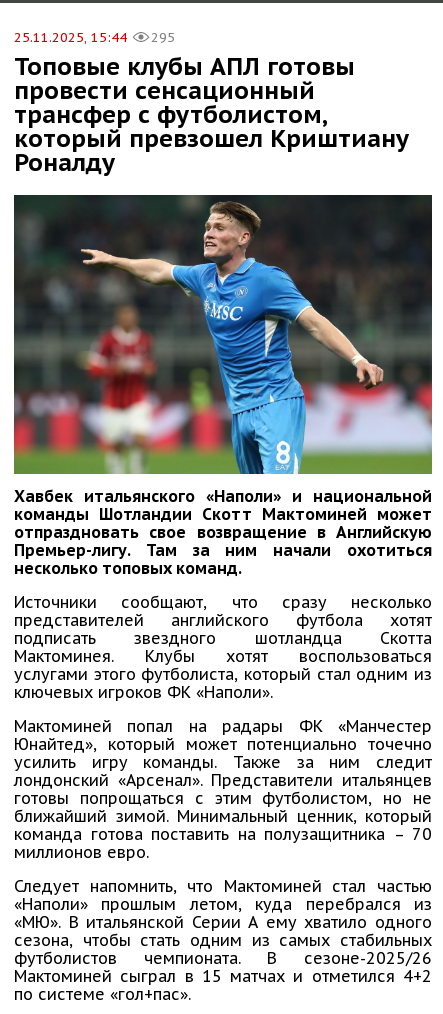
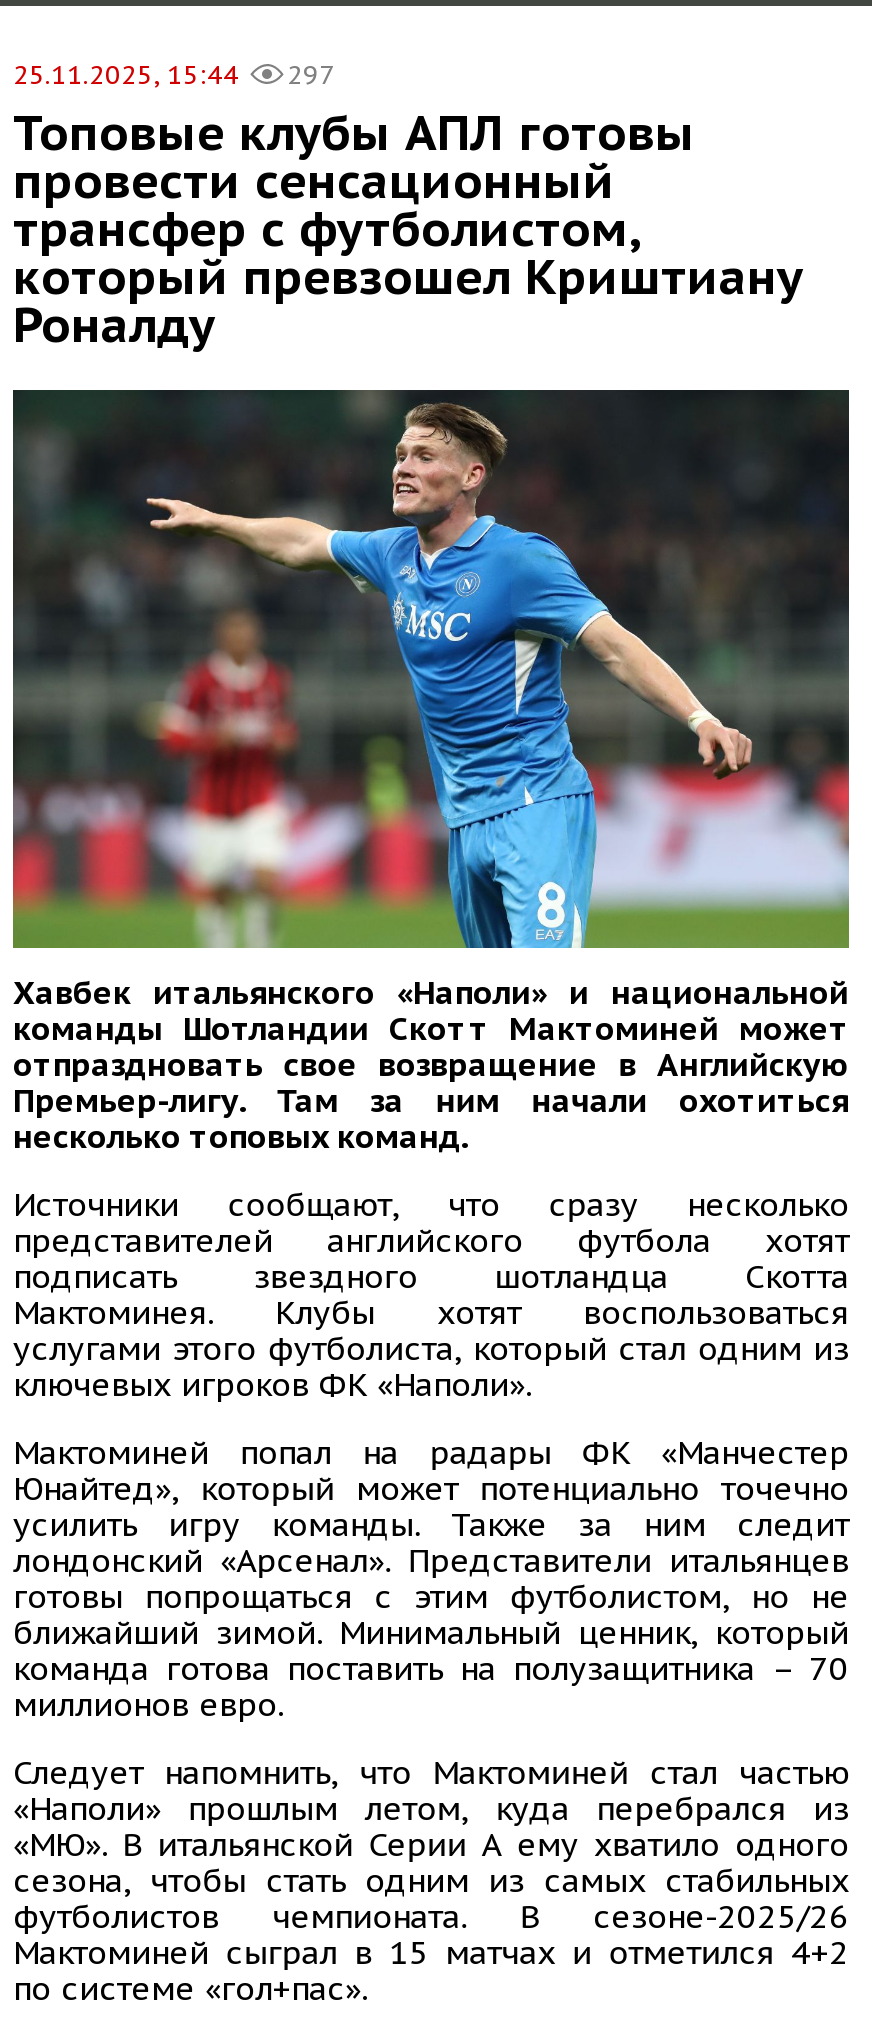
[14,29,175,46] 25.11.2025, 15:44 295 -> [13,58,335,92] 25.11.2025, 15:44 297

